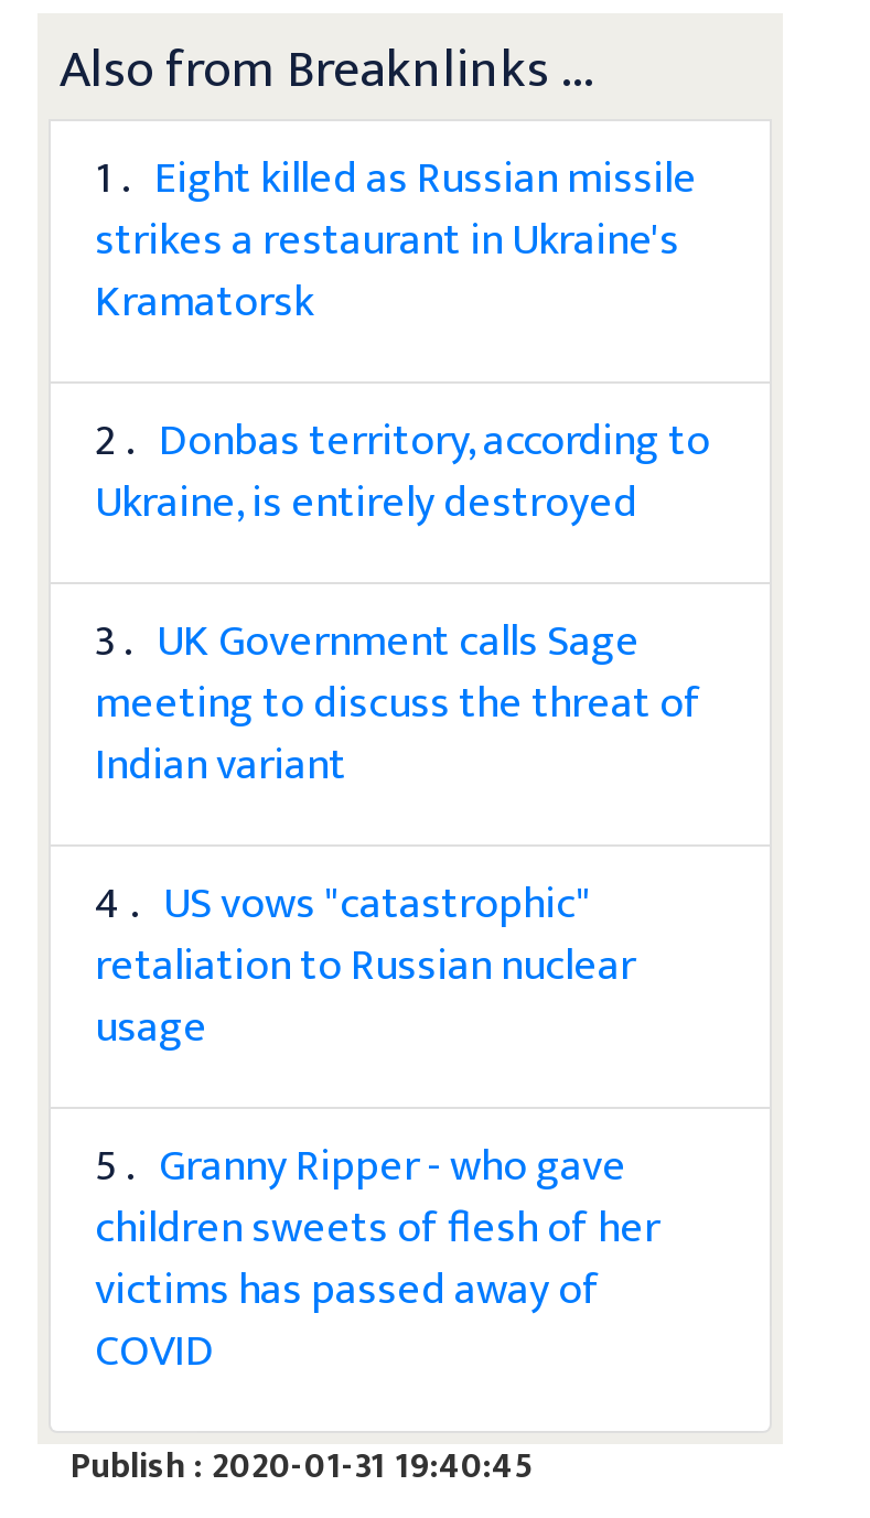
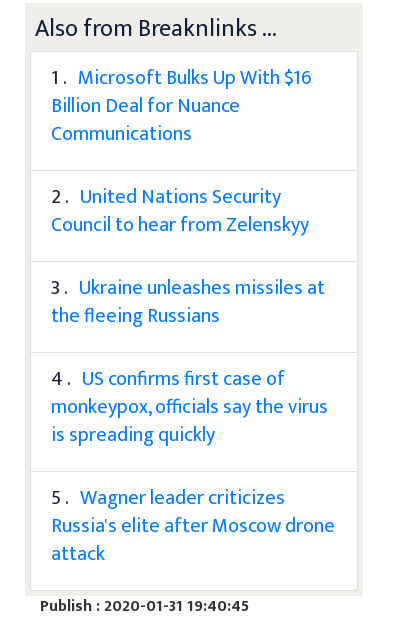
[95,141,697,340] 1 . Eight killed as Russian missile | strikes a restaurant in Ukraine's | Kramatorsk -> [51,61,312,151] 1 . Microsoft Bulks Up With $16 | Billion Deal for Nuance | Communications
[95,403,710,540] 2 . Donbas territory, according to | Ukraine, is entirely destroyed -> [51,180,309,242] 2 . United Nations Security | Council to hear from Zelenskyy
[95,604,701,803] 3 . UK Government calls Sage | meeting to discuss the threat of | Indian variant -> [51,271,325,333] 3 . Ukraine unleashes missiles at | the fleeing Russians
[95,866,635,1065] 4 . US vows "catastrophic" | retaliation to Russian nuclear | usage -> [51,362,328,452] 4 . US confirms first case of | monkeypox, officials say the virus | is spreading quickly
[95,1129,659,1389] 5 . Granny Ripper - who gave | children sweets of flesh of her | victims has passed away of | COVID -> [51,481,335,571] 5 . Wagner leader criticizes | Russia's elite after Moscow drone | attack

